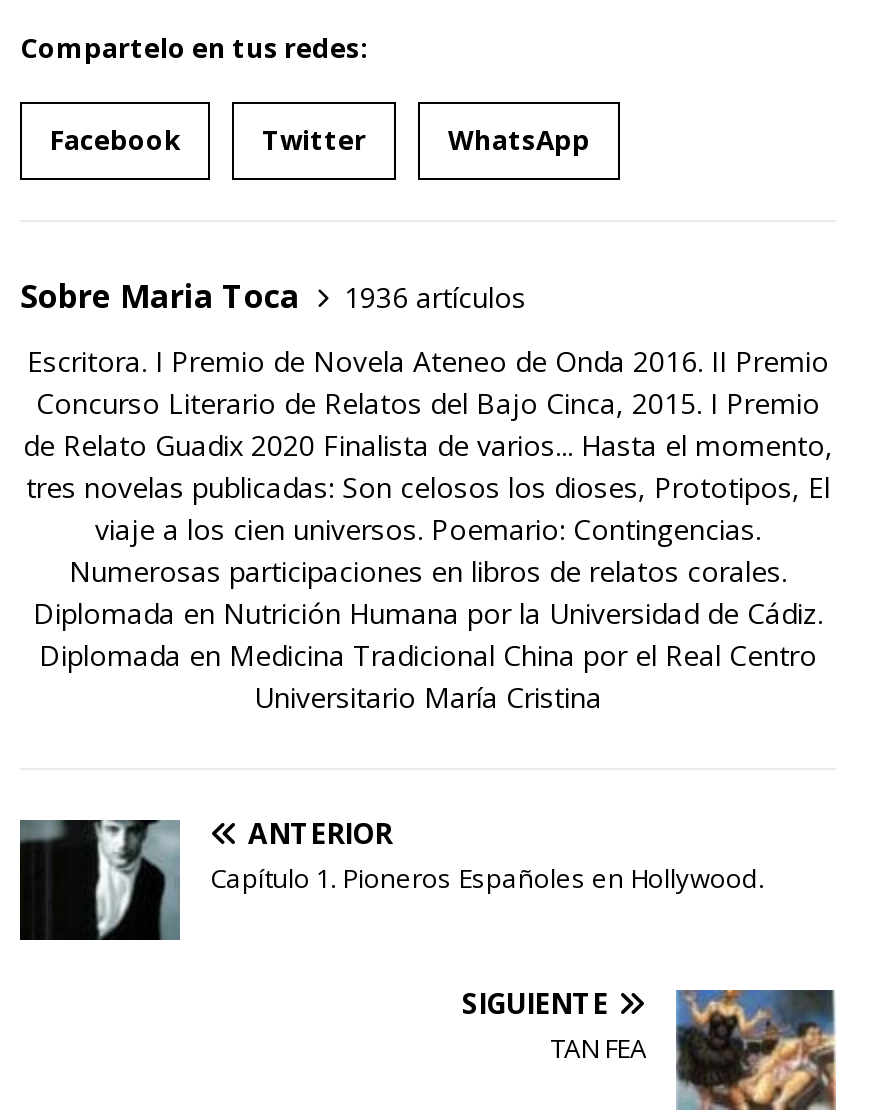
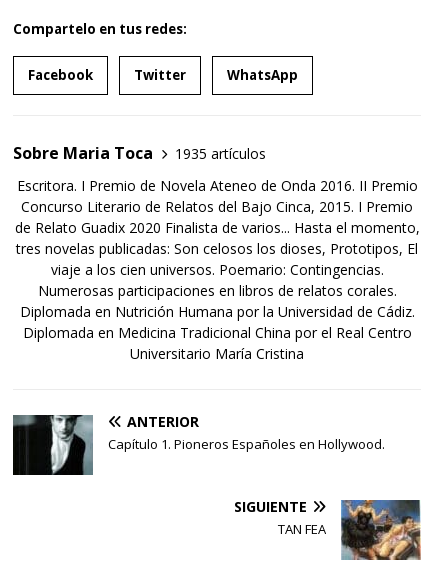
[20,274,526,318] Sobre Maria Toca 1936 artículos -> [13,142,266,164] Sobre Maria Toca 1935 artículos

